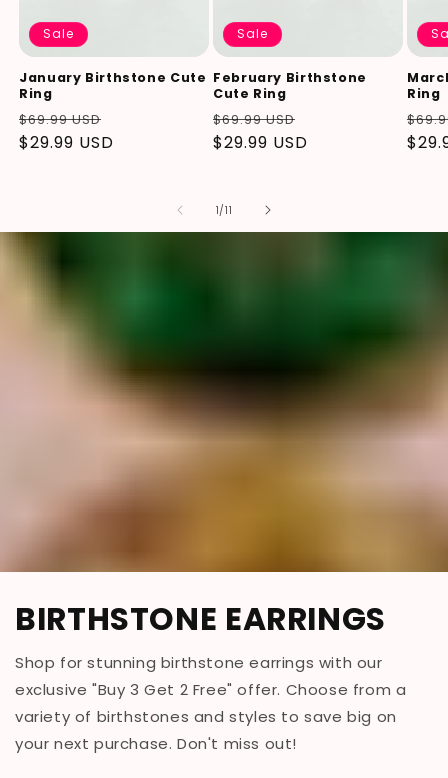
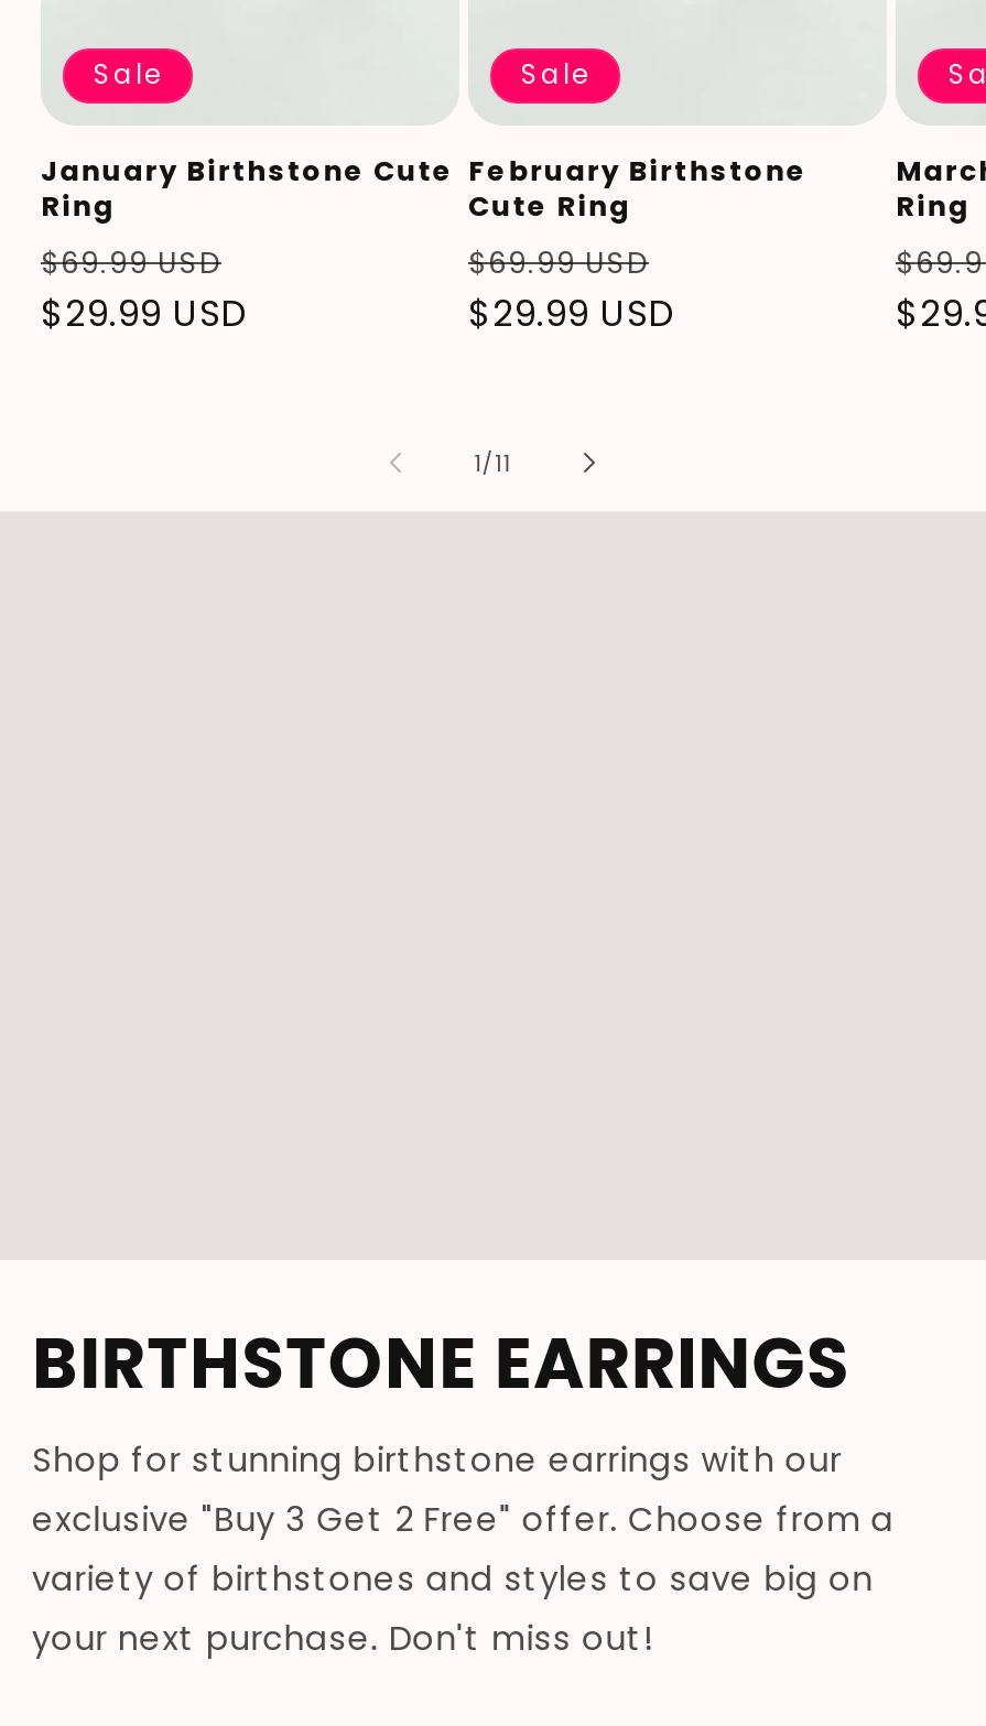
[3,231,445,573] [image] -> none

